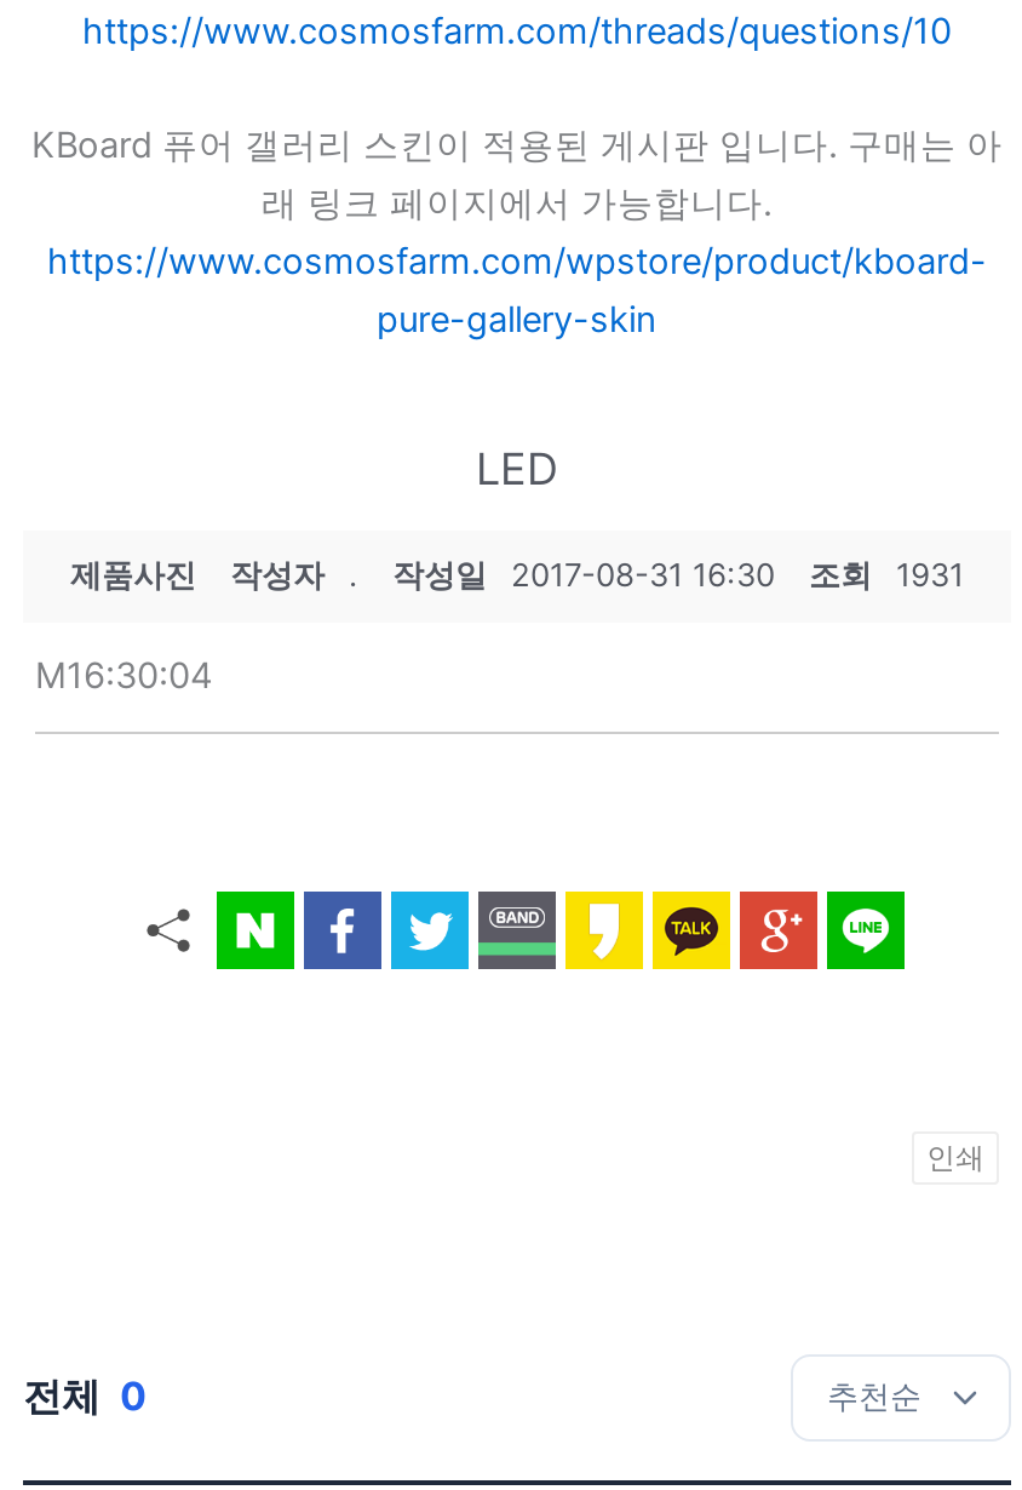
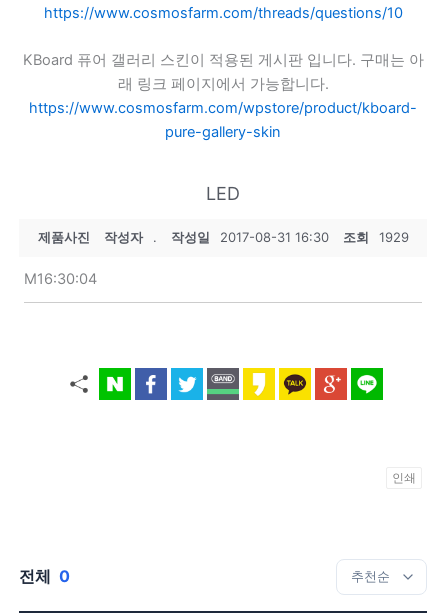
[896,554,964,593] 1931 -> [378,229,408,245] 1929

